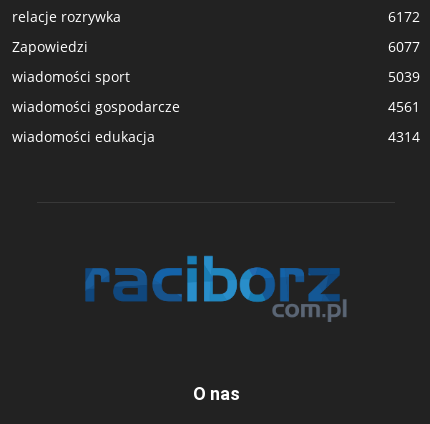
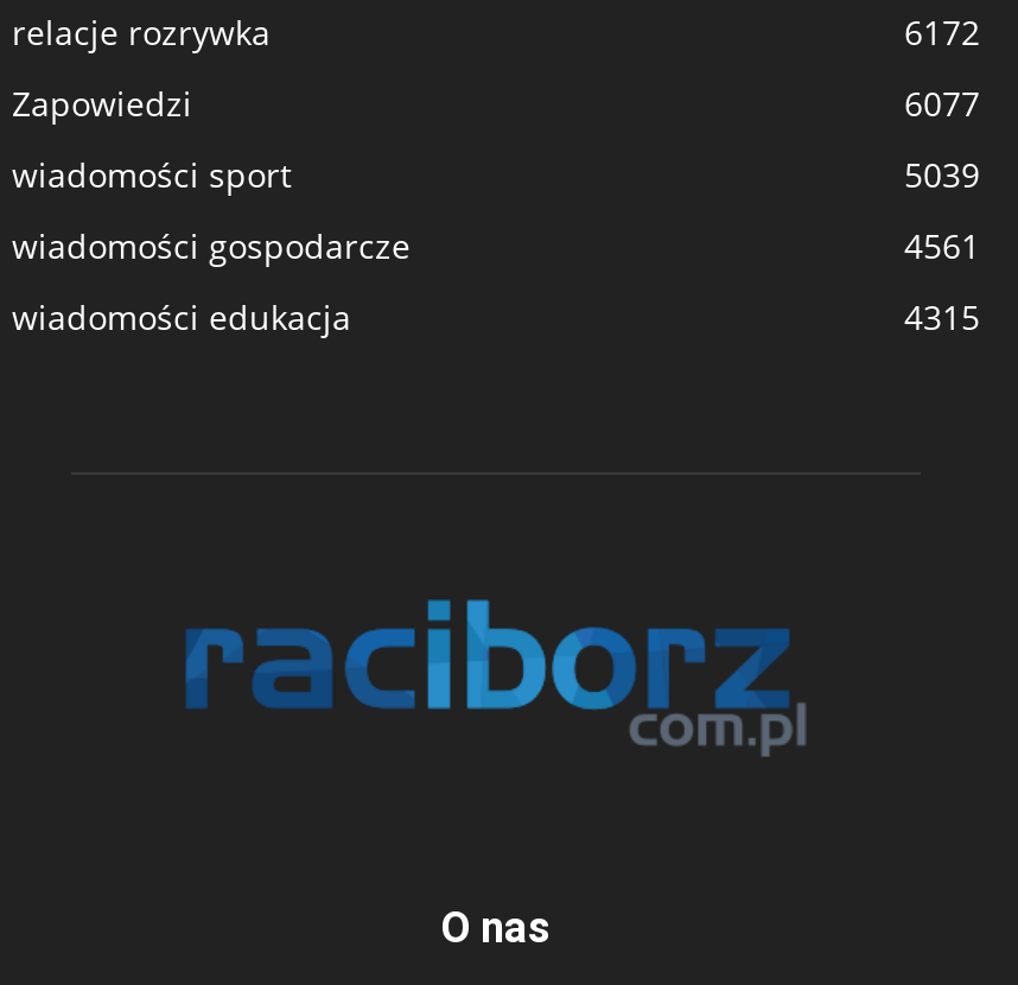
[388,127,420,146] 4314 -> [904,295,980,340] 4315

